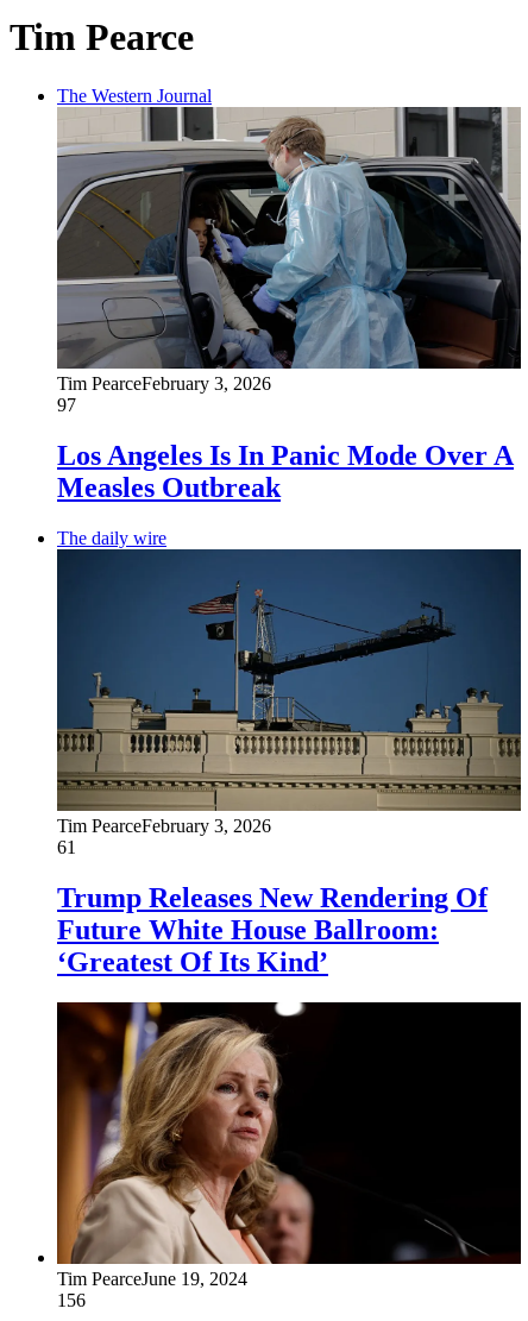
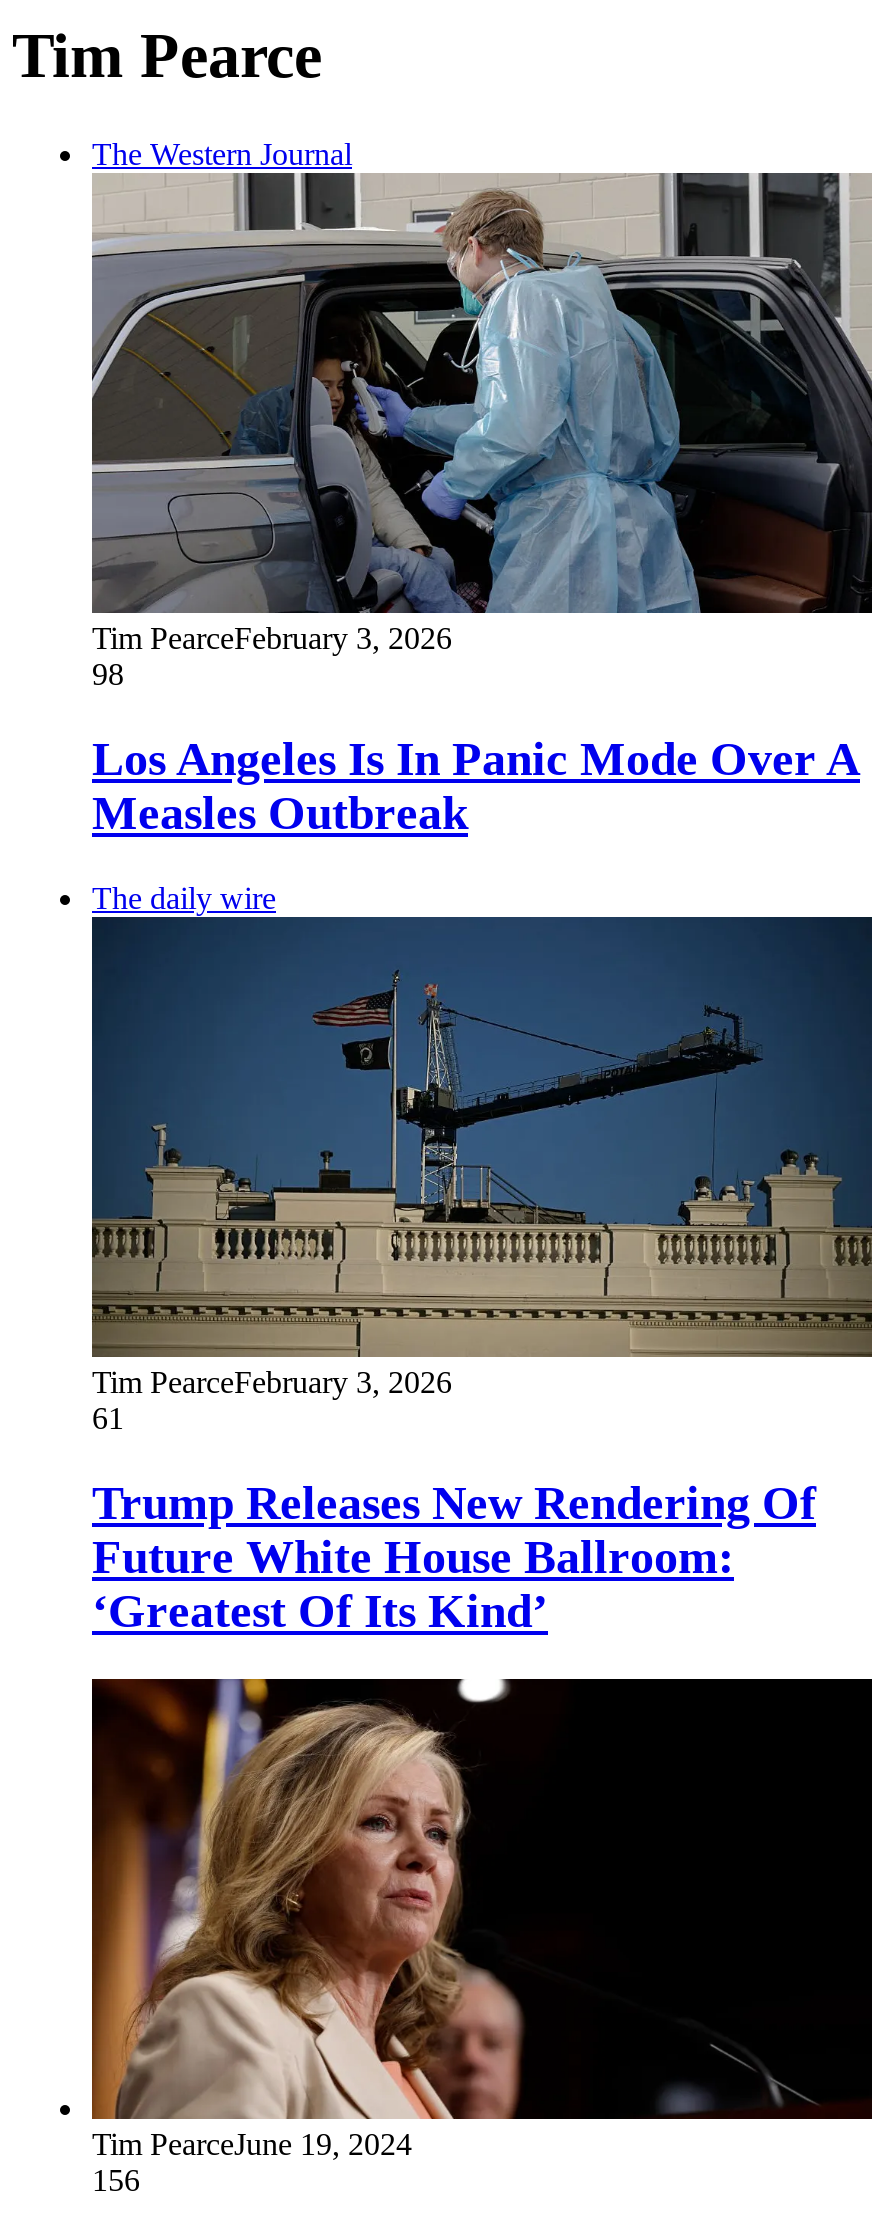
[57,395,76,415] 97 -> [92,657,124,691] 98

